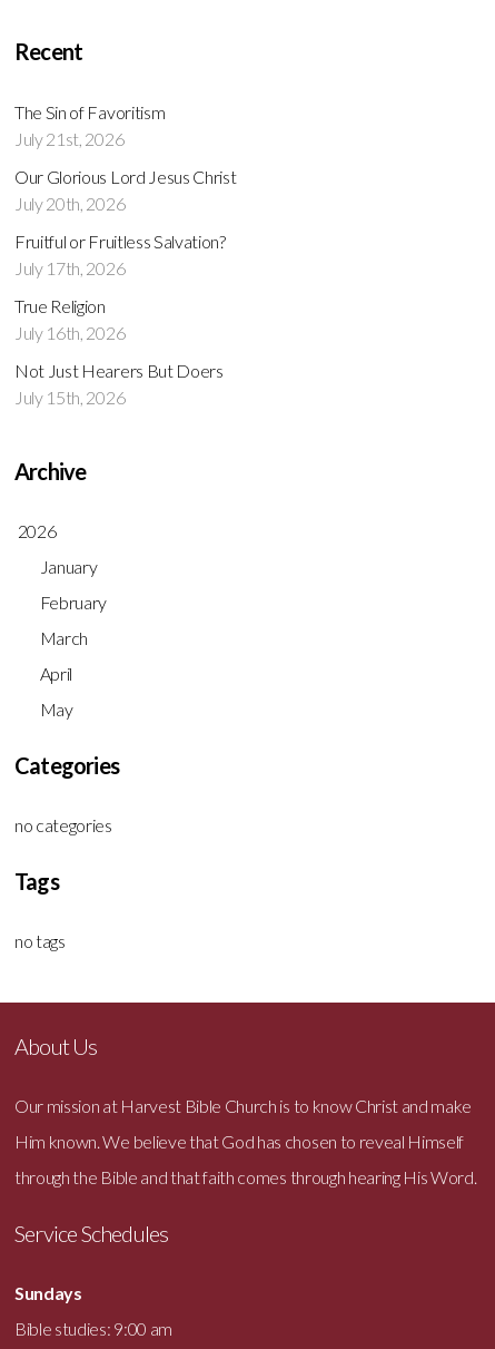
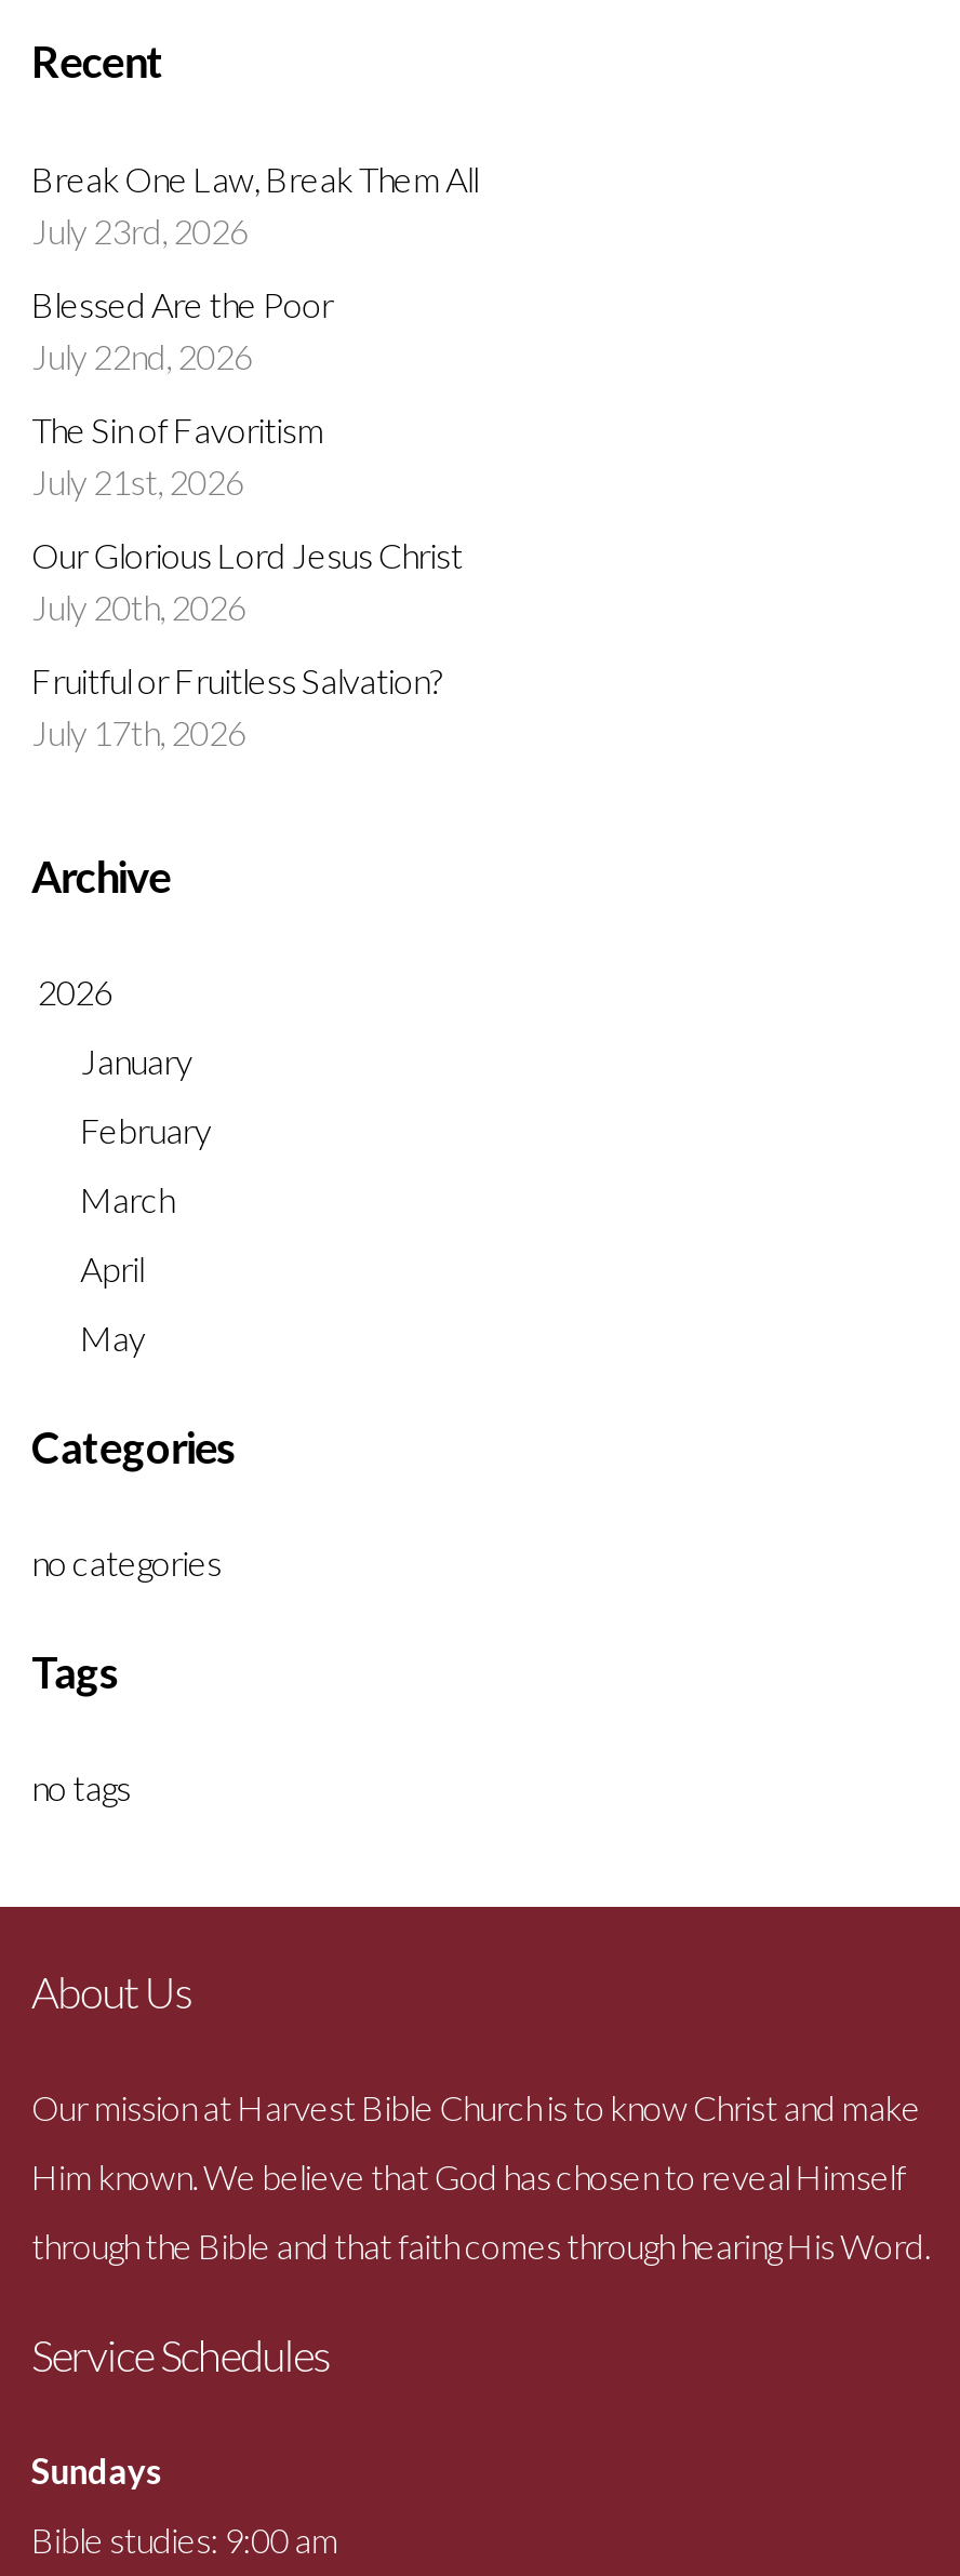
none -> [31,158,478,377] Break One Law, Break Them All | July 23rd, 2026 | Blessed Are the Poor | July 22nd, 2026
moved [14,102,236,279] -> [31,409,462,753]: The Sin of Favoritism | July 21st, 2026 | Our Glorious Lord Jesus Christ | July 20th, 2026 | Fruitful or Fruitless Salvation? | July 17th, 2026
[14,295,223,408] True Religion | July 16th, 2026 | Not Just Hearers But Doers | July 15th, 2026 -> none

